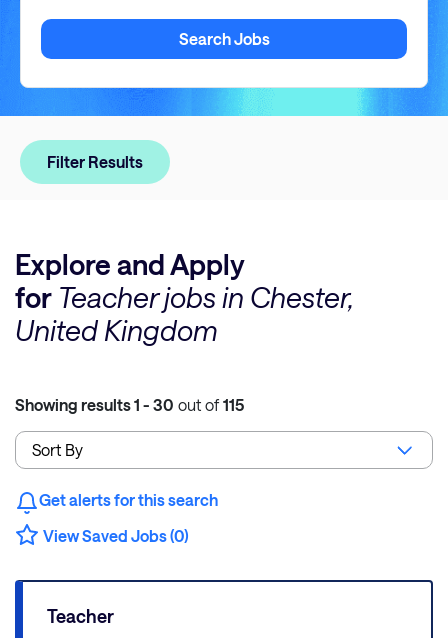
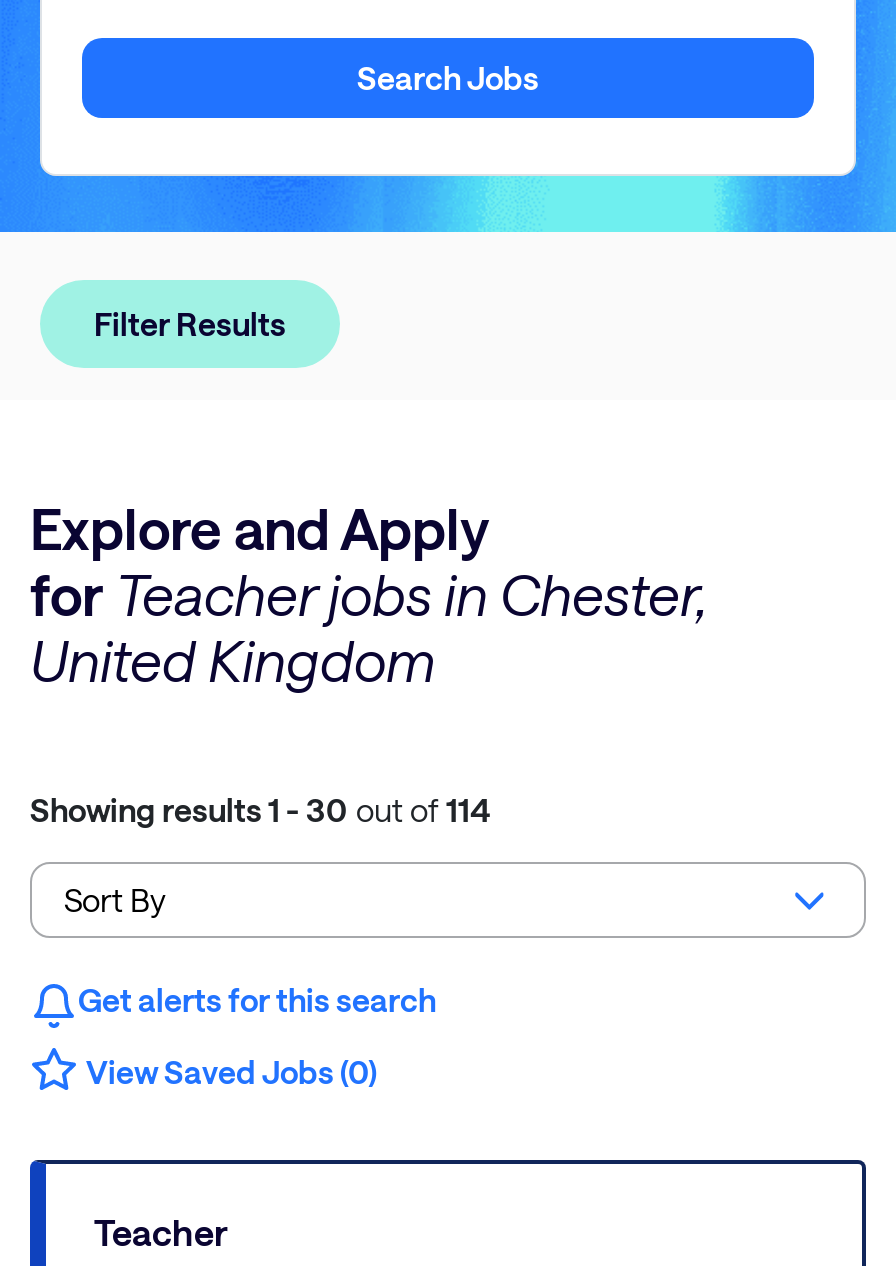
[15,395,244,414] Showing results 1 - 30 out of 115 -> [30,790,490,828] Showing results 1 - 30 out of 114

